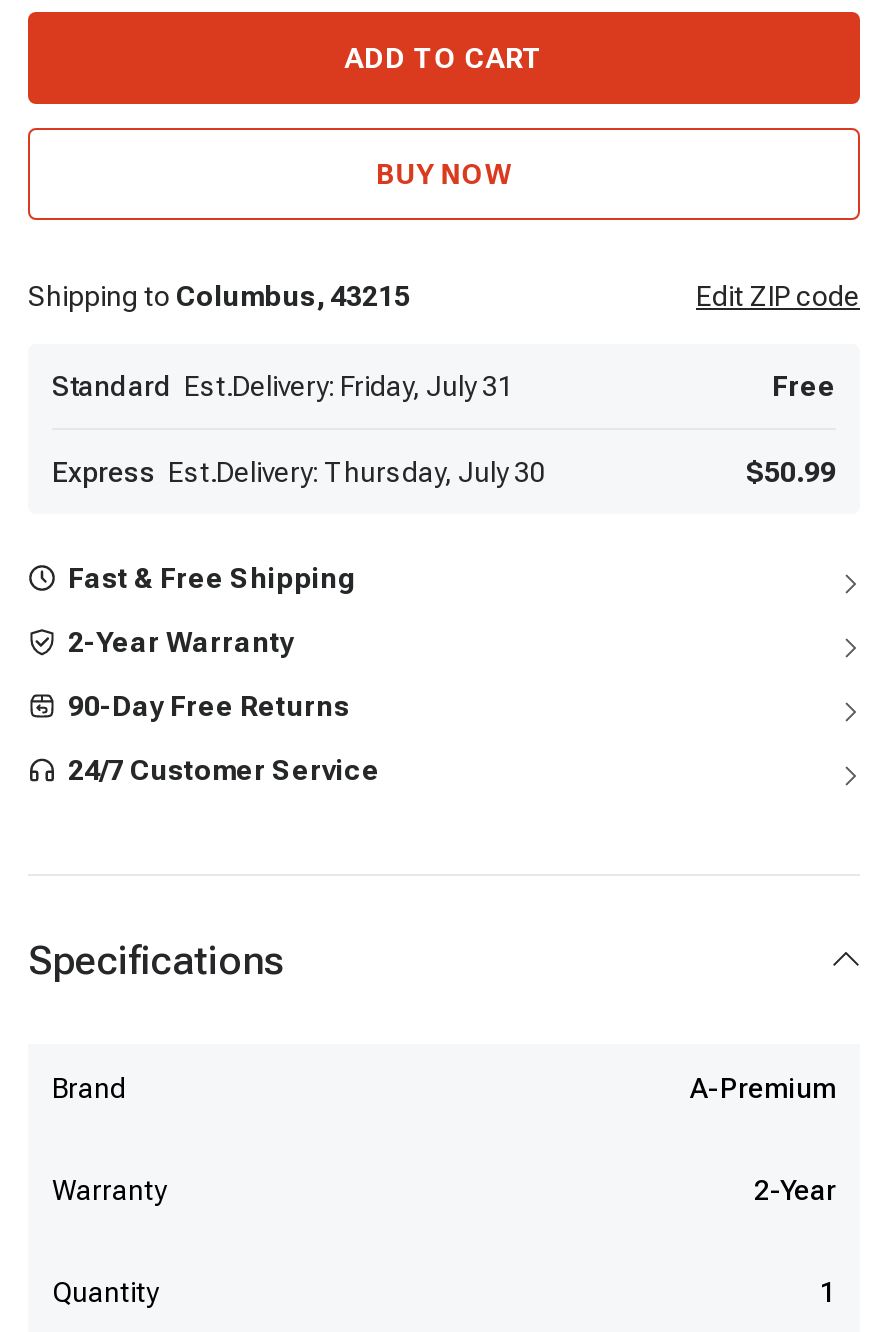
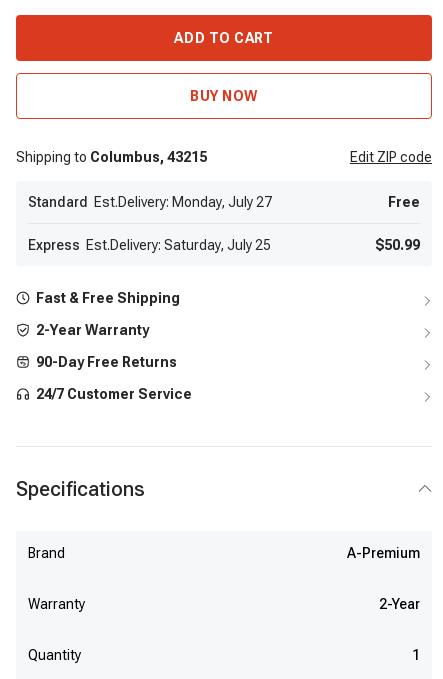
[52,370,514,402] Standard Est.Delivery: Friday, July 31 -> [28,194,272,210] Standard Est.Delivery: Monday, July 27
[52,456,546,488] Express Est.Delivery: Thursday, July 30 -> [28,237,271,253] Express Est.Delivery: Saturday, July 25

